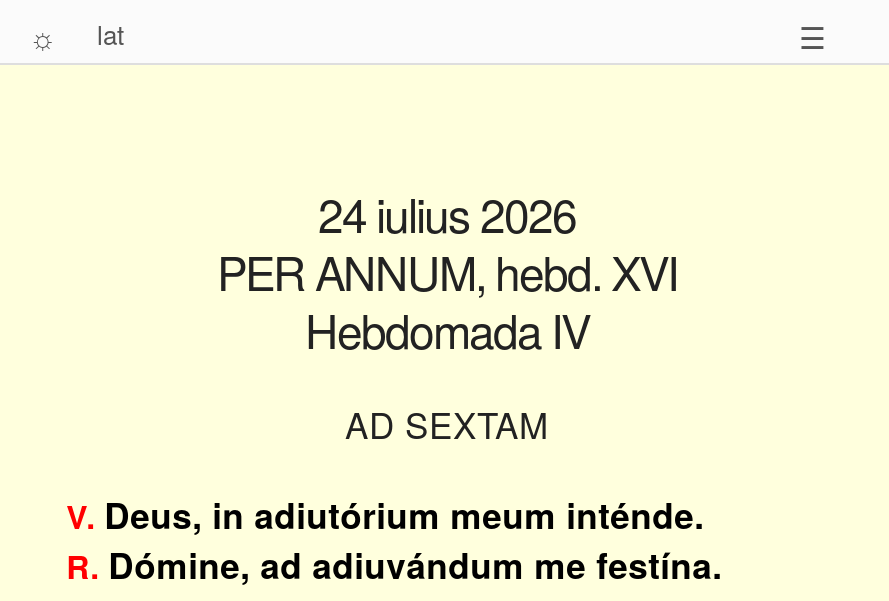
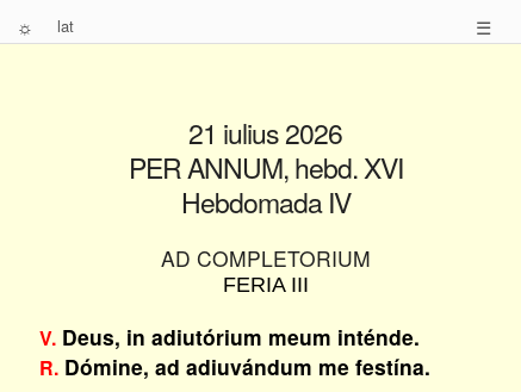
[318,181,576,247] 24 iulius 2026 -> [189,113,343,153] 21 iulius 2026
[345,399,549,449] AD SEXTAM -> [161,243,371,297] AD COMPLETORIUM | FERIA III

